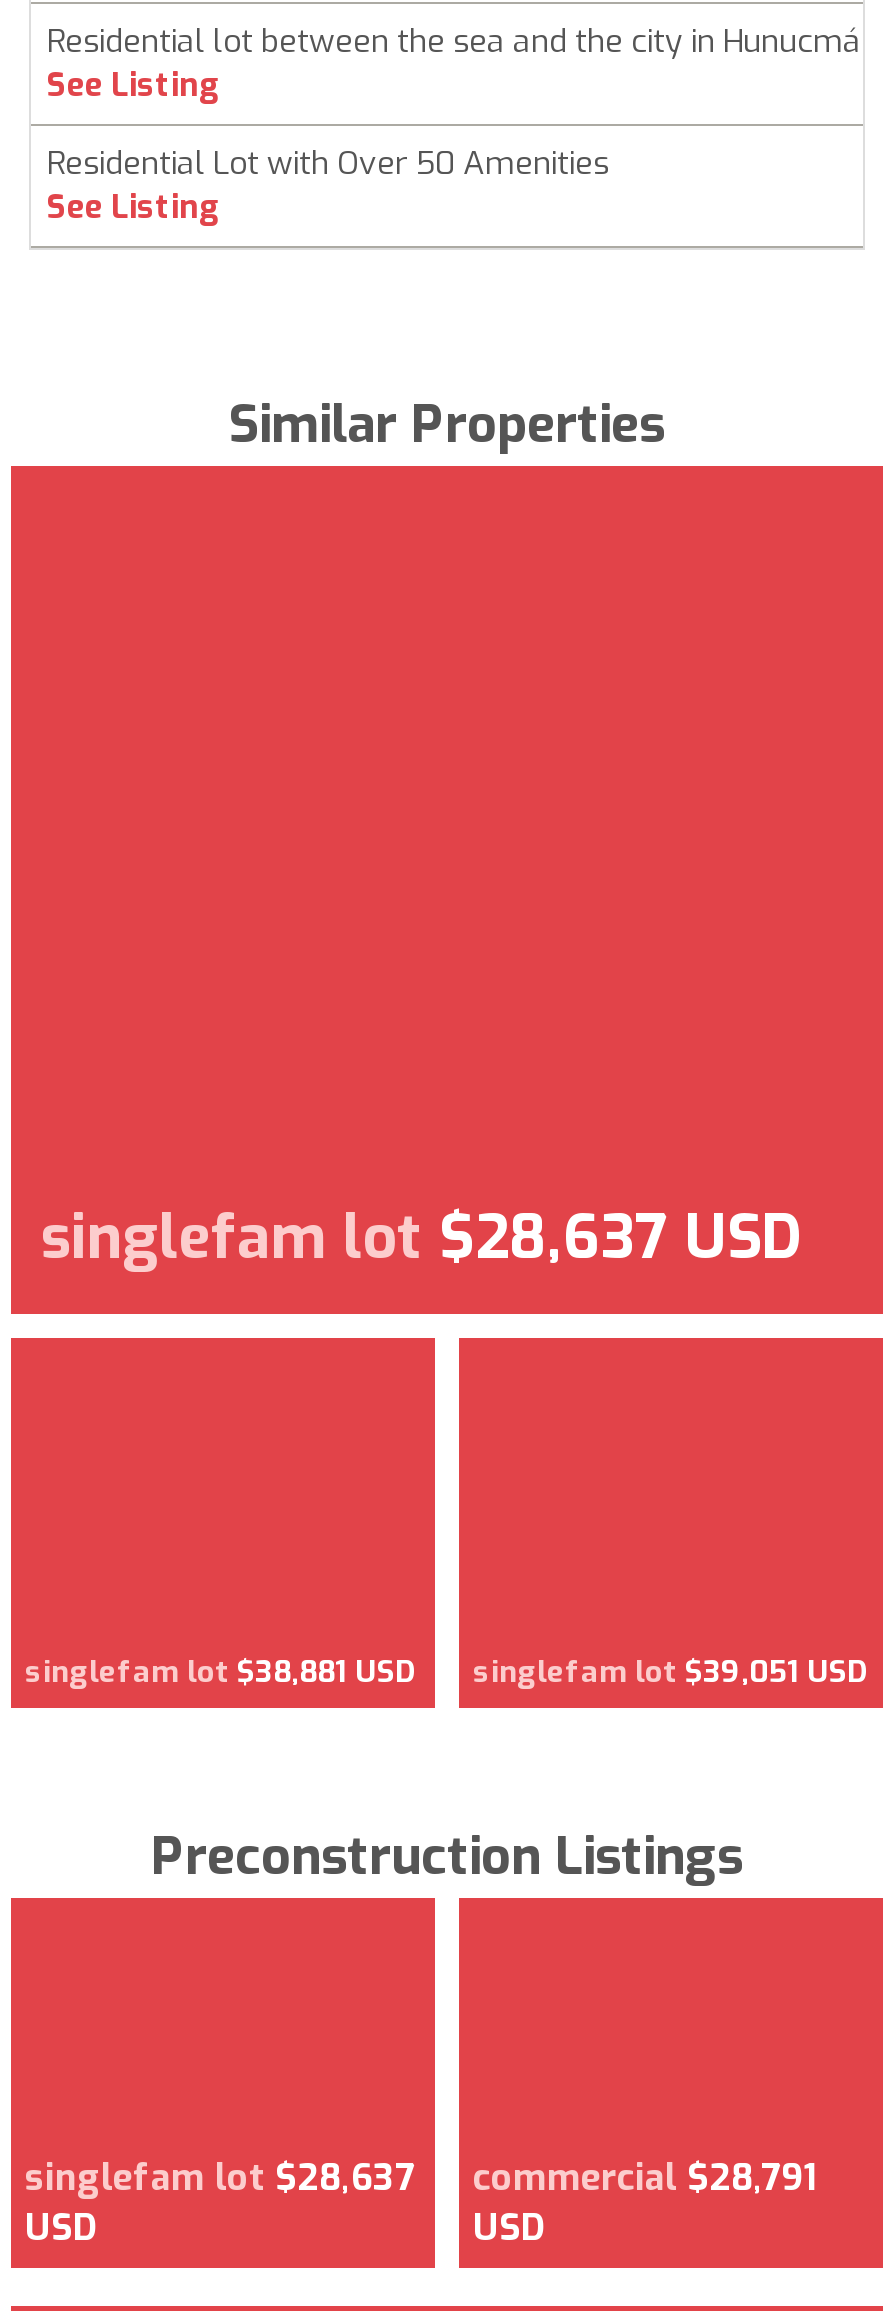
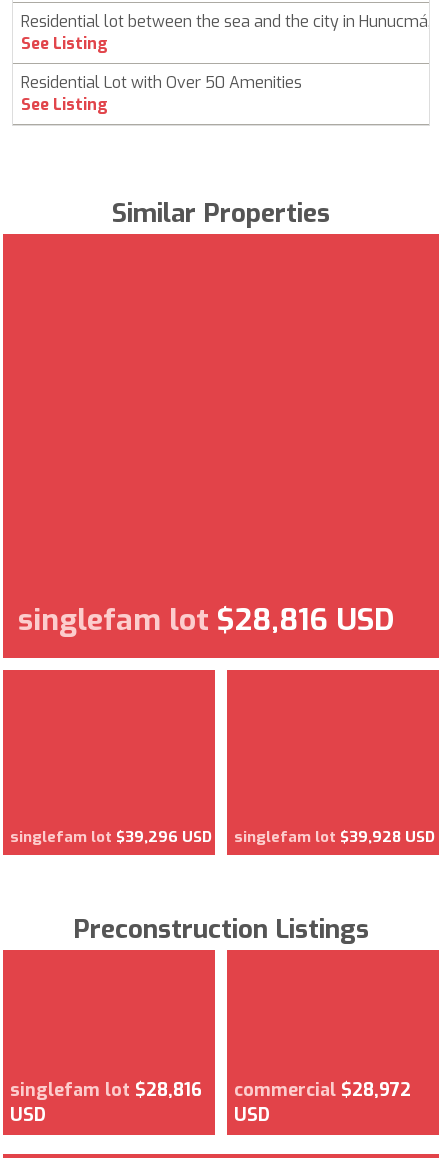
[41,1197,801,1277] singlefam lot $28,637 USD -> [18,599,394,639] singlefam lot $28,816 USD
[25,1651,415,1691] singlefam lot $38,881 USD -> [10,826,212,846] singlefam lot $39,296 USD
[473,1651,867,1691] singlefam lot $39,051 USD -> [234,826,435,846] singlefam lot $39,928 USD
[25,2153,415,2201] singlefam lot $28,637 -> [10,1077,202,1101] singlefam lot $28,816
[473,2153,817,2201] commercial $28,791 -> [234,1077,411,1101] commercial $28,972

